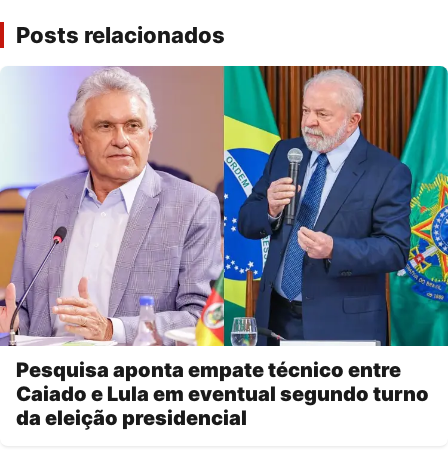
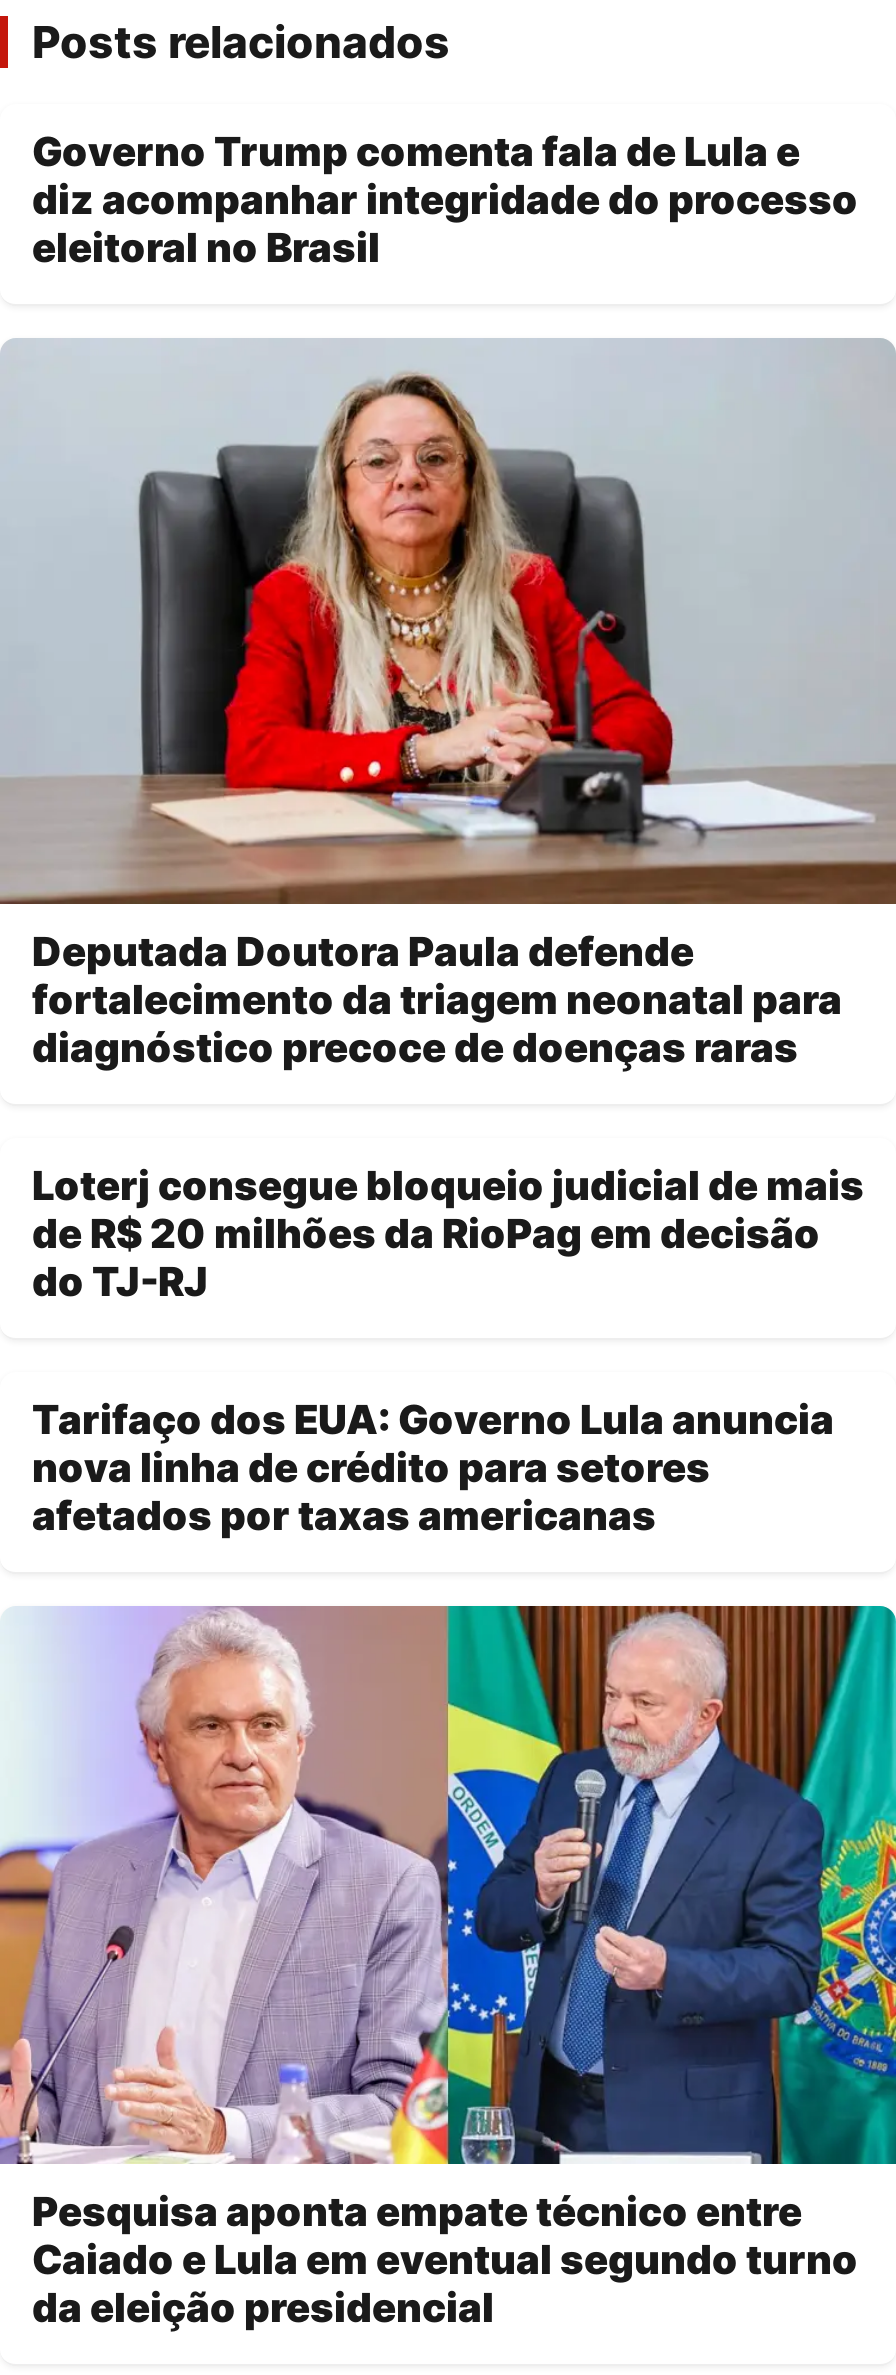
none -> [6,338,890,1539] [image] | Deputada Doutora Paula defende | fortalecimento da triagem neonatal para | diagnóstico precoce de doenças raras | Loterj consegue bloqueio judicial de mais | de R$ 20 milhões da RioPag em decisão | do TJ-RJ | Tarifaço dos EUA: Governo Lula anuncia | nova linha de crédito para setores | afetados por taxas americanas
none -> [32,129,858,273] Governo Trump comenta fala de Lula e | diz acompanhar integridade do processo | eleitoral no Brasil

